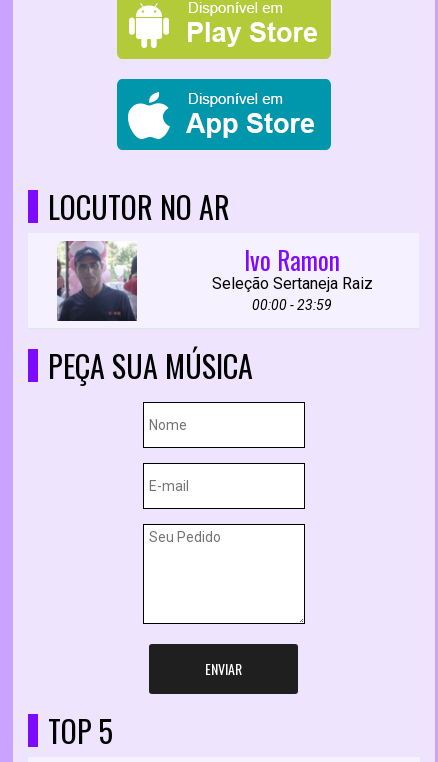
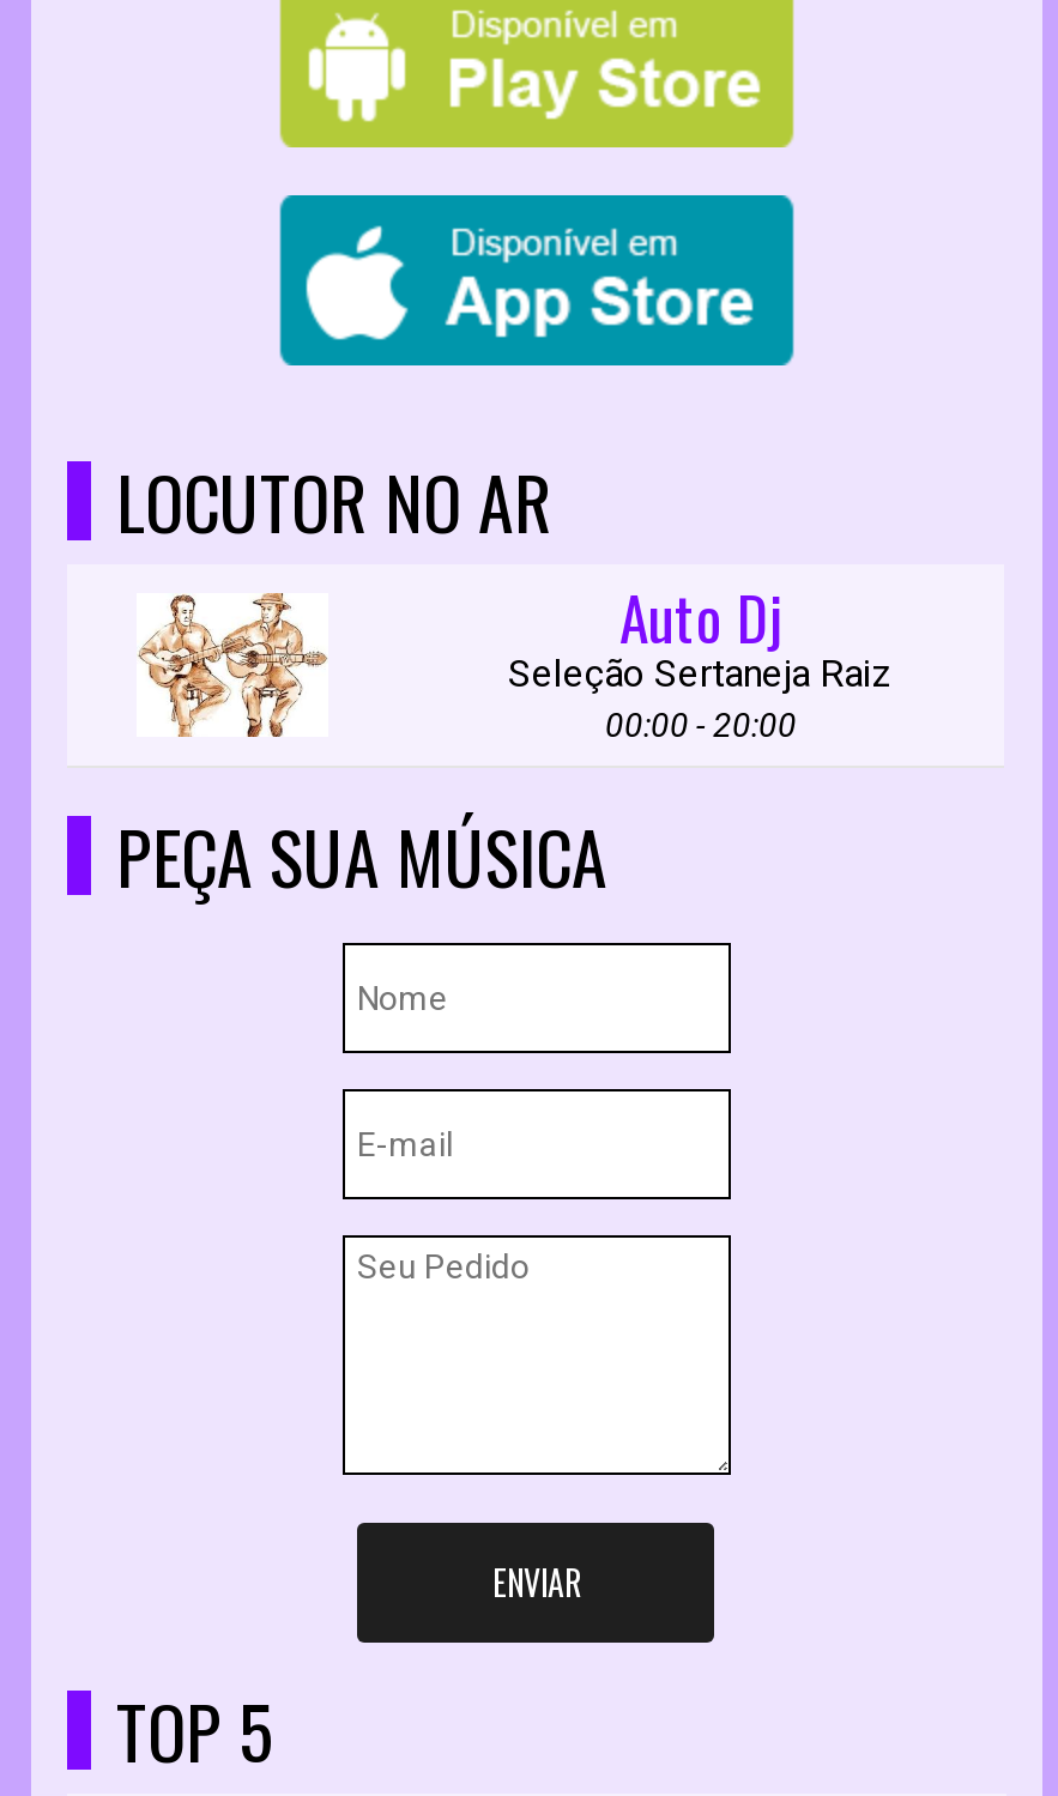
[56,240,138,322] [image] -> [137,583,328,749] [image]
[244,241,340,278] Ivo Ramon -> [619,572,782,660] Auto Dj
[252,297,332,313] 00:00 - 23:59 -> [605,706,797,744] 00:00 - 20:00

